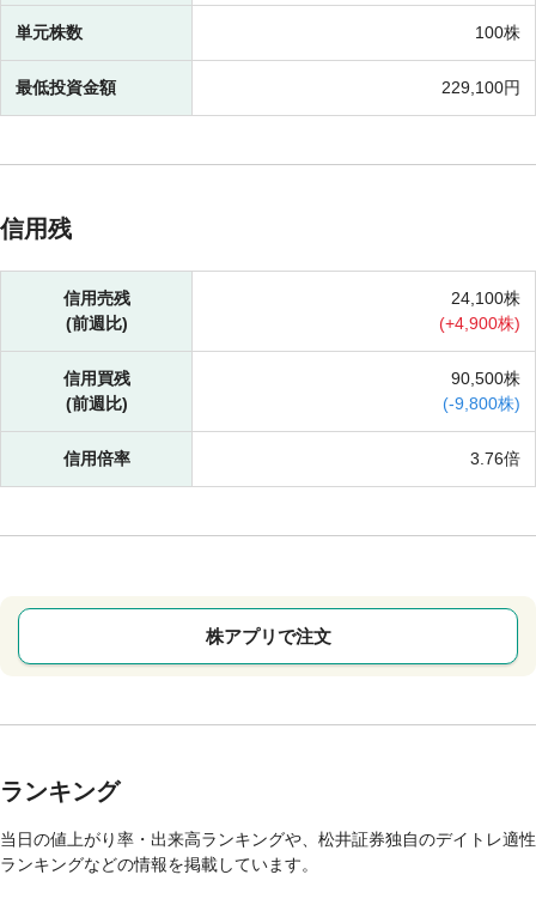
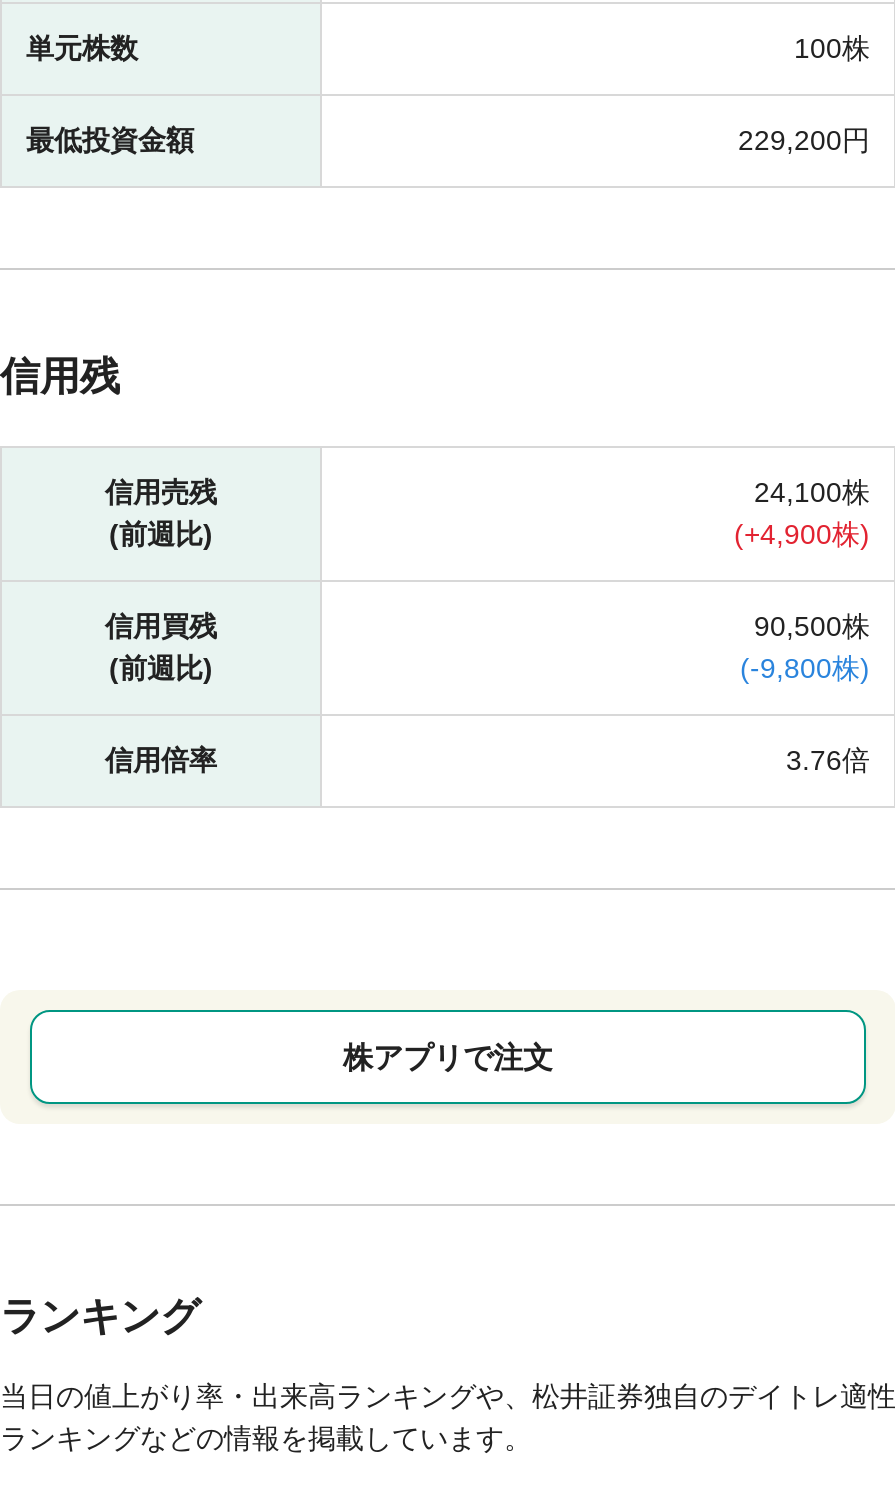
[441,78,520,97] 229,100円 -> [738,125,870,157] 229,200円

